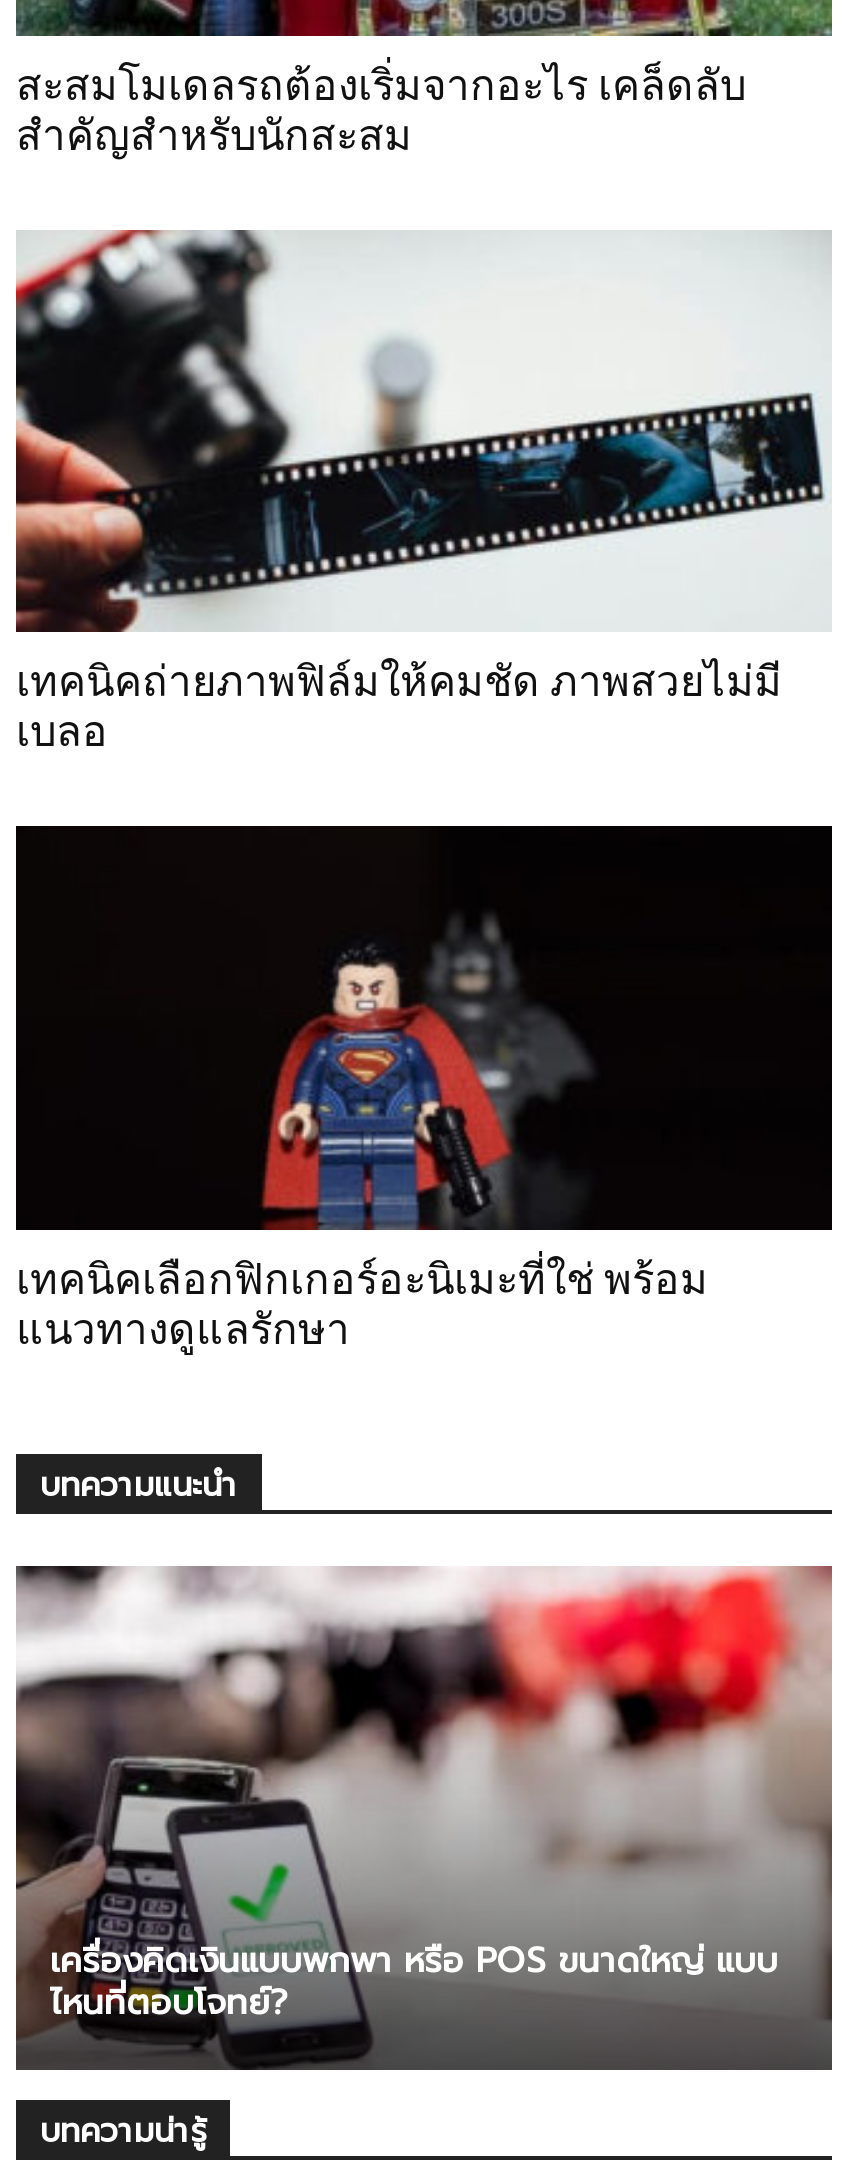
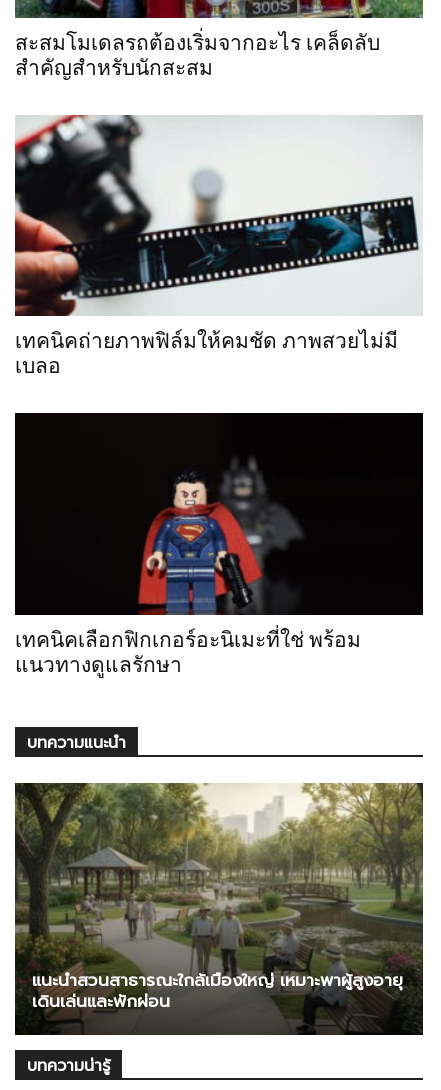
[14,1566,834,2070] [image] | เครื่องคิดเงินแบบพกพา หรือ POS ขนาดใหญ่ แบบ | ไหนที่ตอบโจทย์? -> [14,782,424,1034] [image] | แนะนำสวนสาธารณะใกล้เมืองใหญ่ เหมาะพาผู้สูงอายุ | เดินเล่นและพักผ่อน

